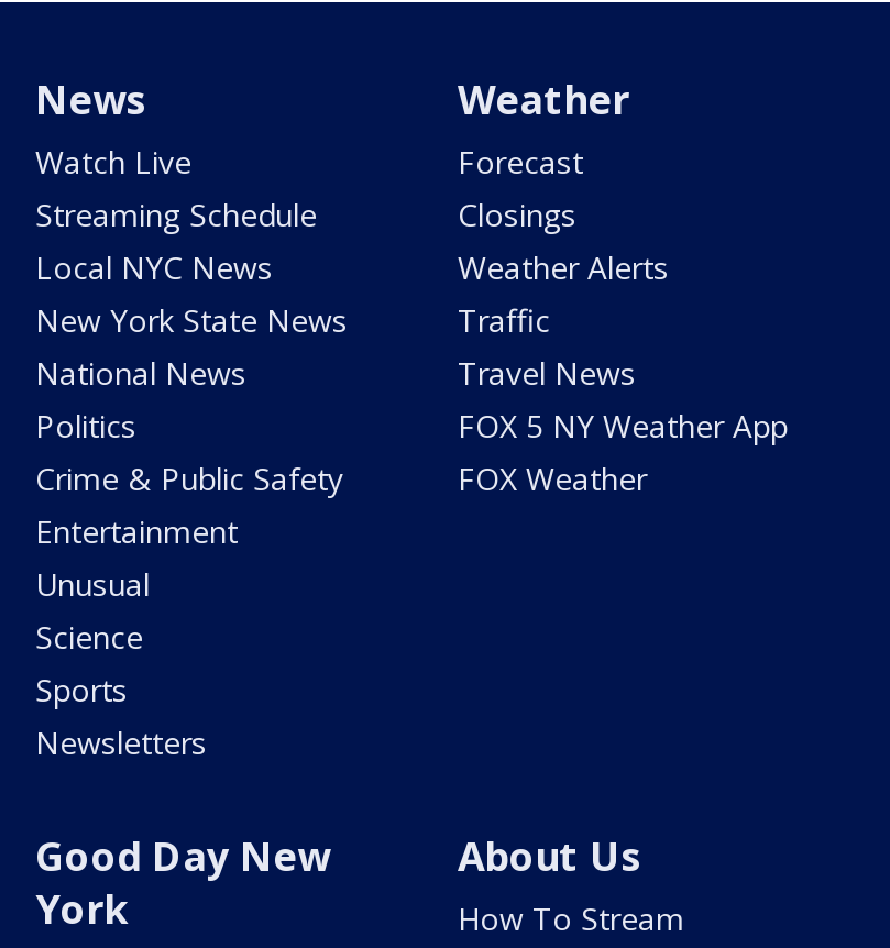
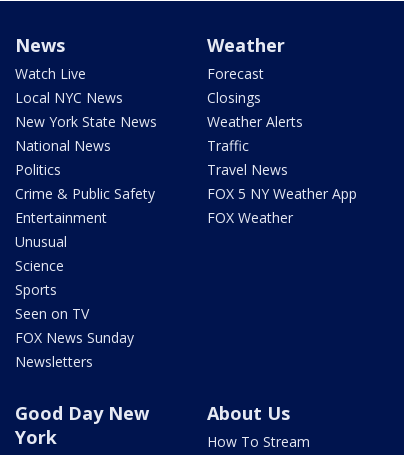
[35,194,317,236] Streaming Schedule -> none
moved [35,247,348,711] -> [15,88,157,299]: Local NYC News | New York State News | National News | ... | Science | Sports
none -> [15,304,134,347] Seen on TV | FOX News Sunday

